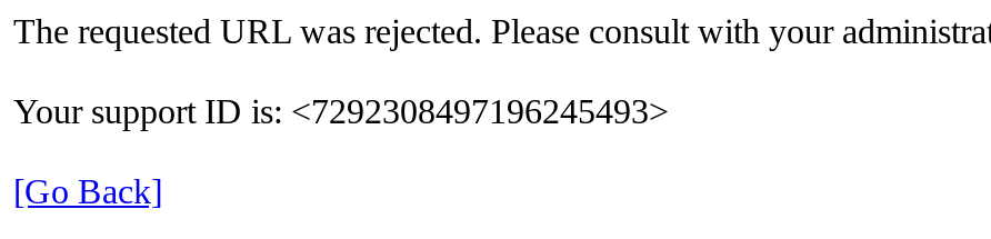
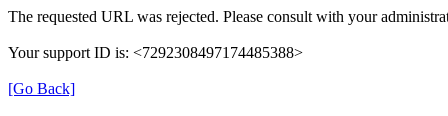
[13,92,669,130] Your support ID is: <7292308497196245493> -> [8,44,303,61] Your support ID is: <7292308497174485388>

